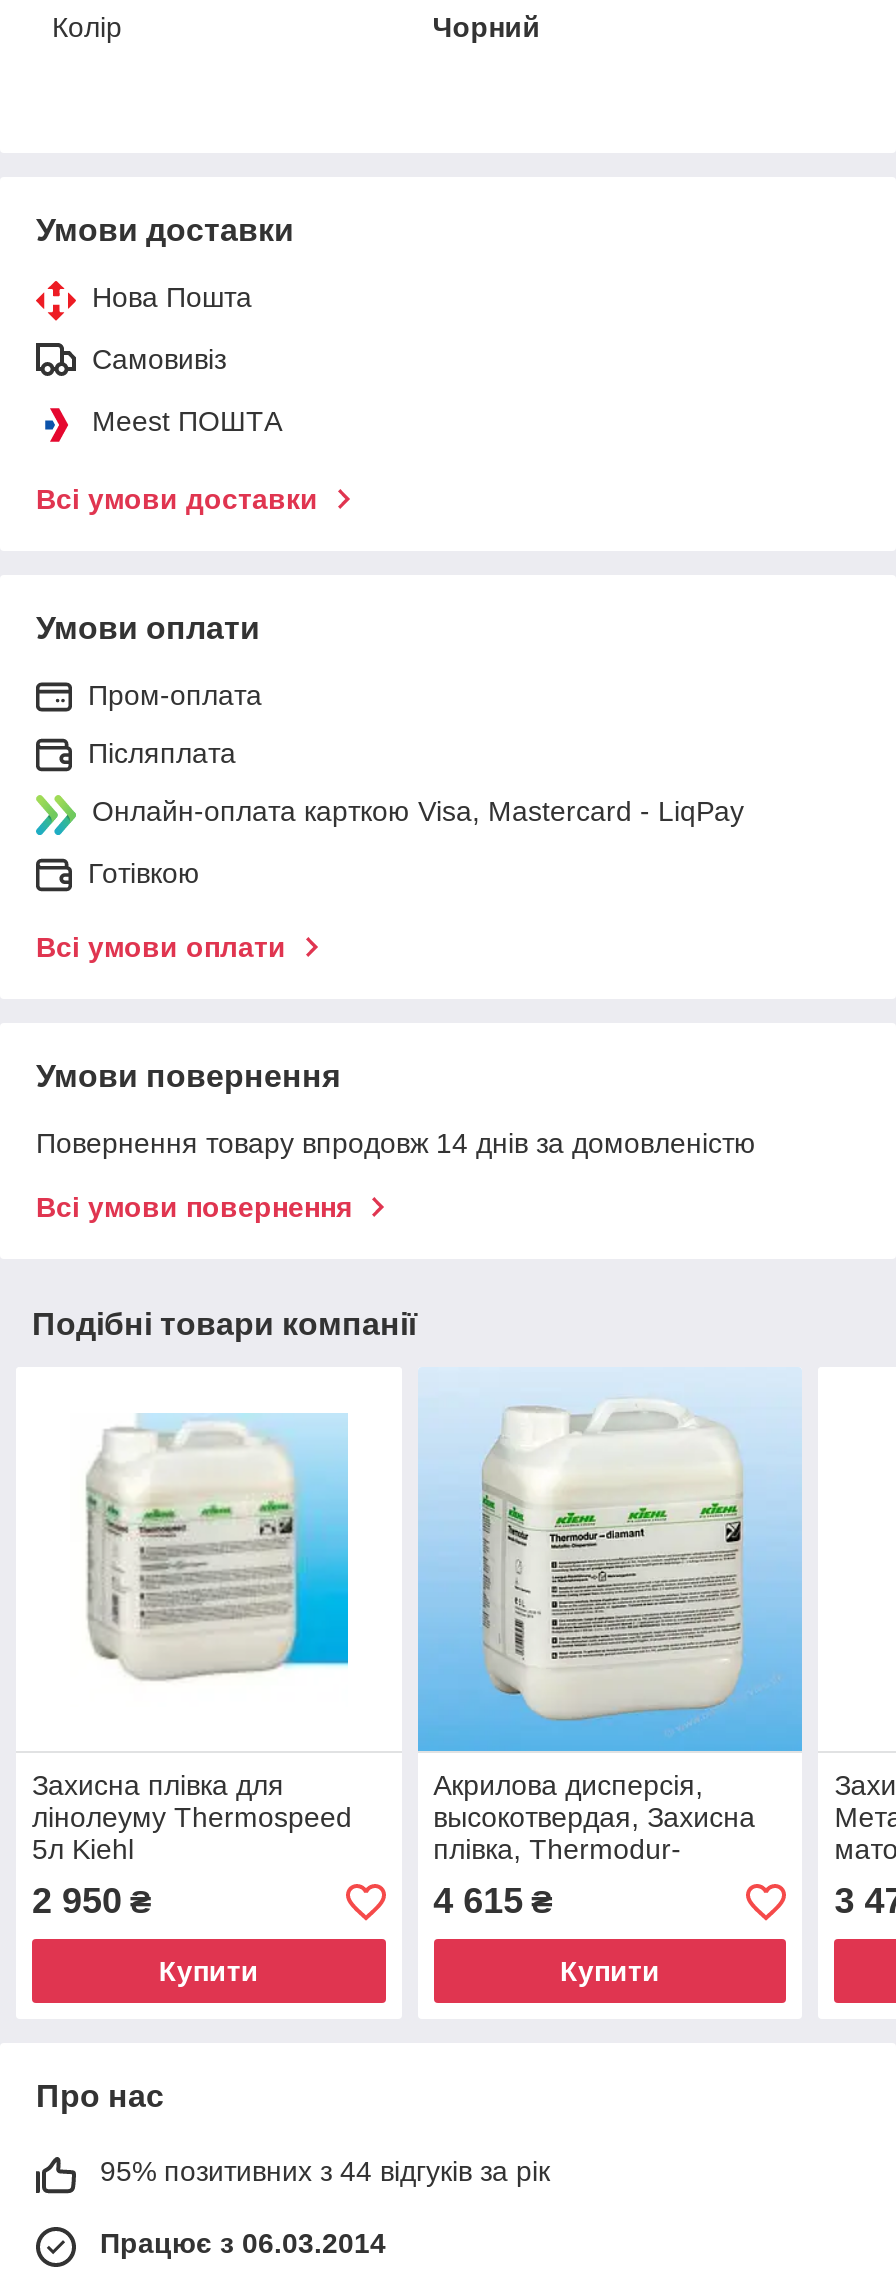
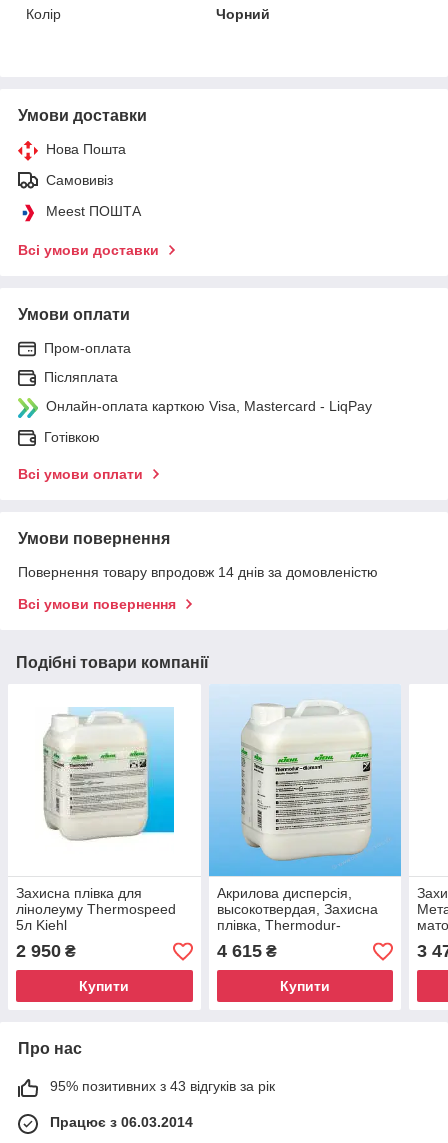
[100,2156,550,2188] 95% позитивних з 44 відгуків за рік -> [50,1078,275,1094] 95% позитивних з 43 відгуків за рік

